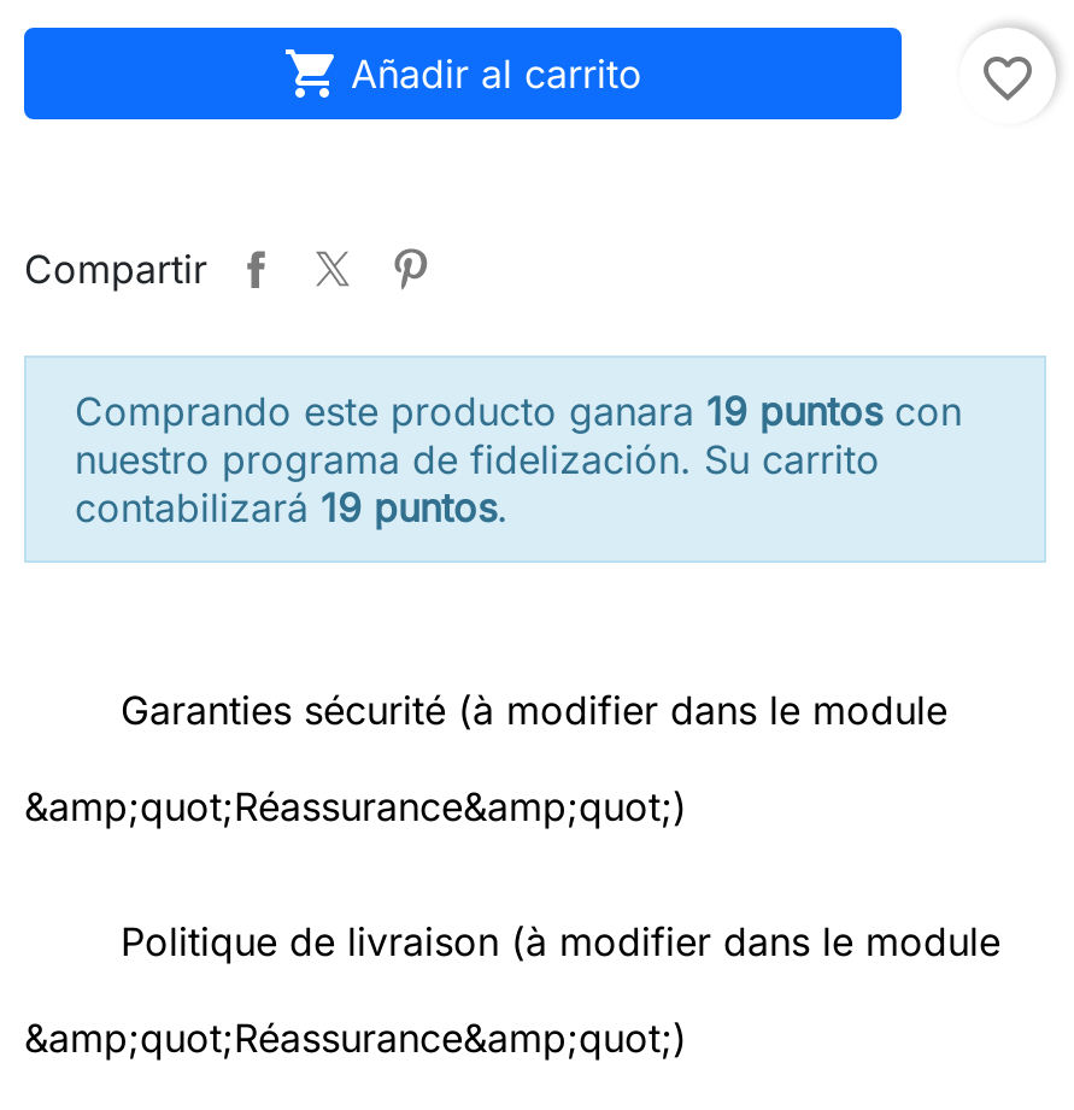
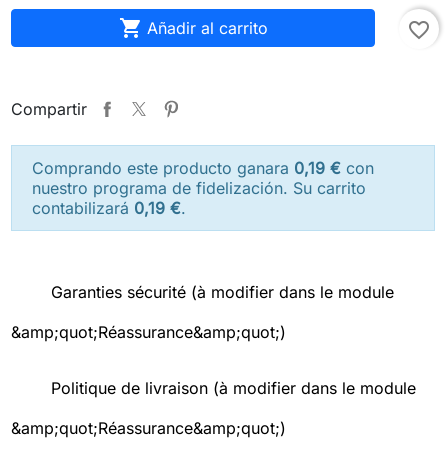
[75,387,962,435] Comprando este producto ganara 19 puntos con -> [32,158,374,178] Comprando este producto ganara 0,19 €con
[75,483,509,531] contabilizará 19 puntos. -> [32,198,186,218] contabilizará 0,19 €.

